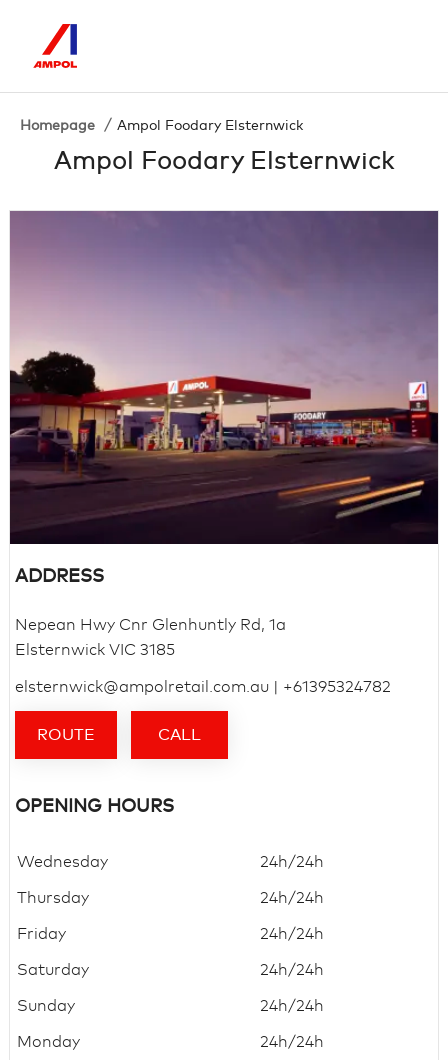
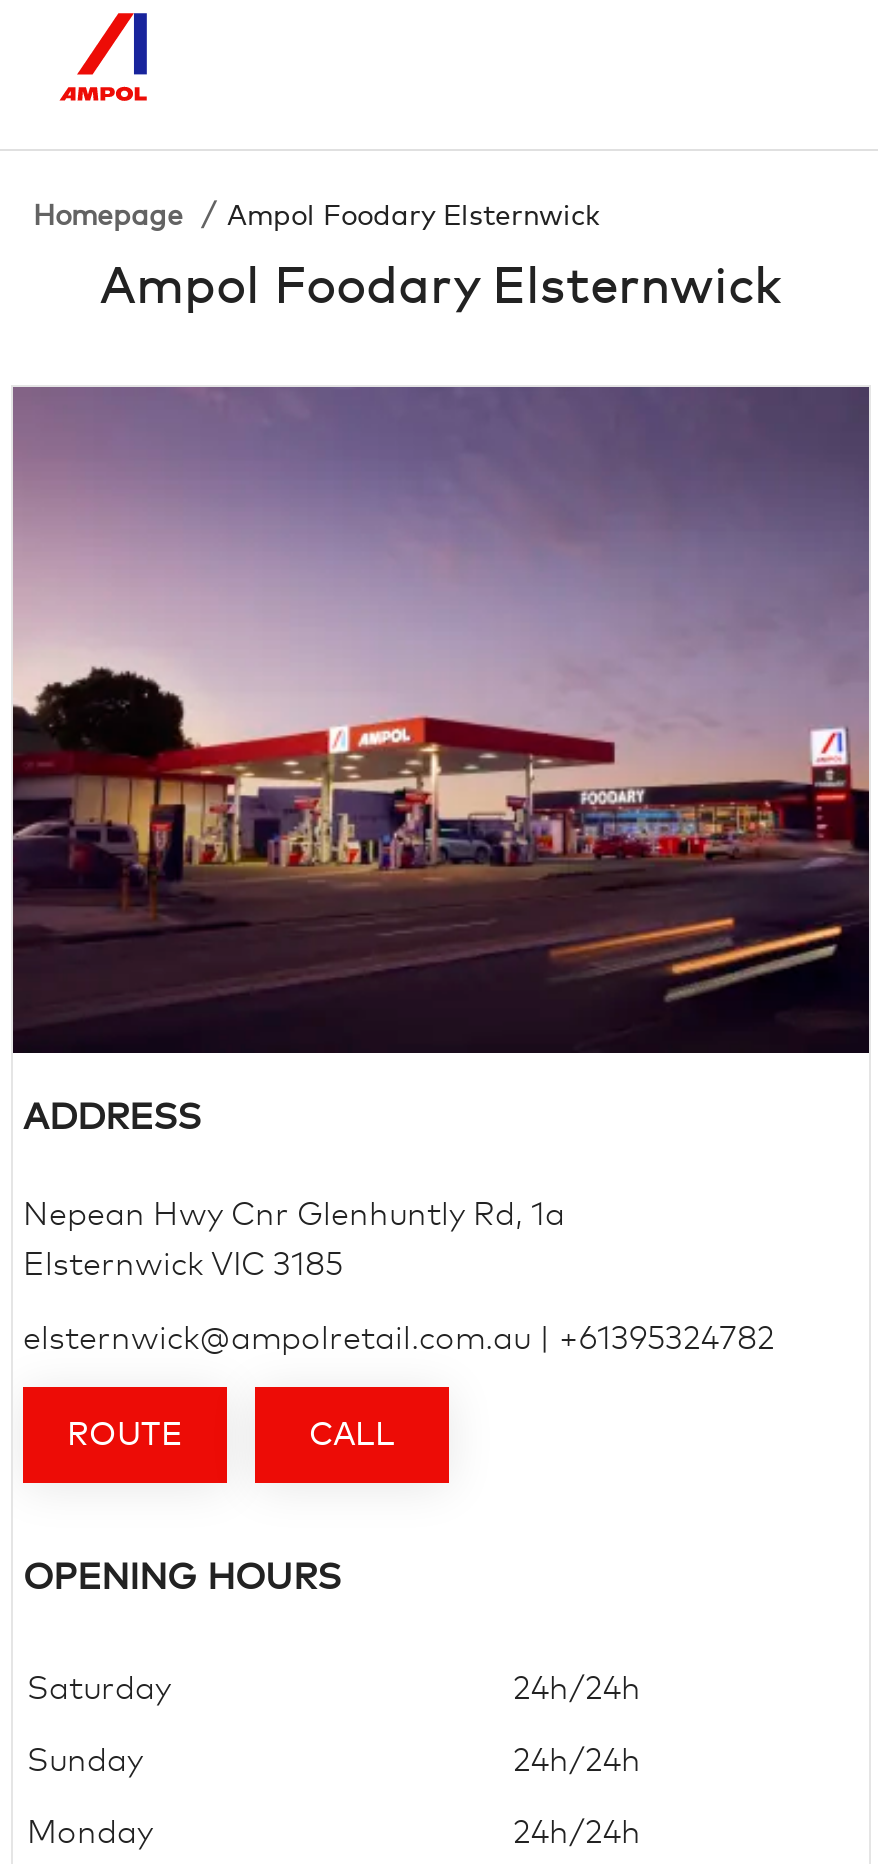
[17,854,324,942] Wednesday | 24h/24h | Thursday | 24h/24h | Friday | 24h/24h -> none

